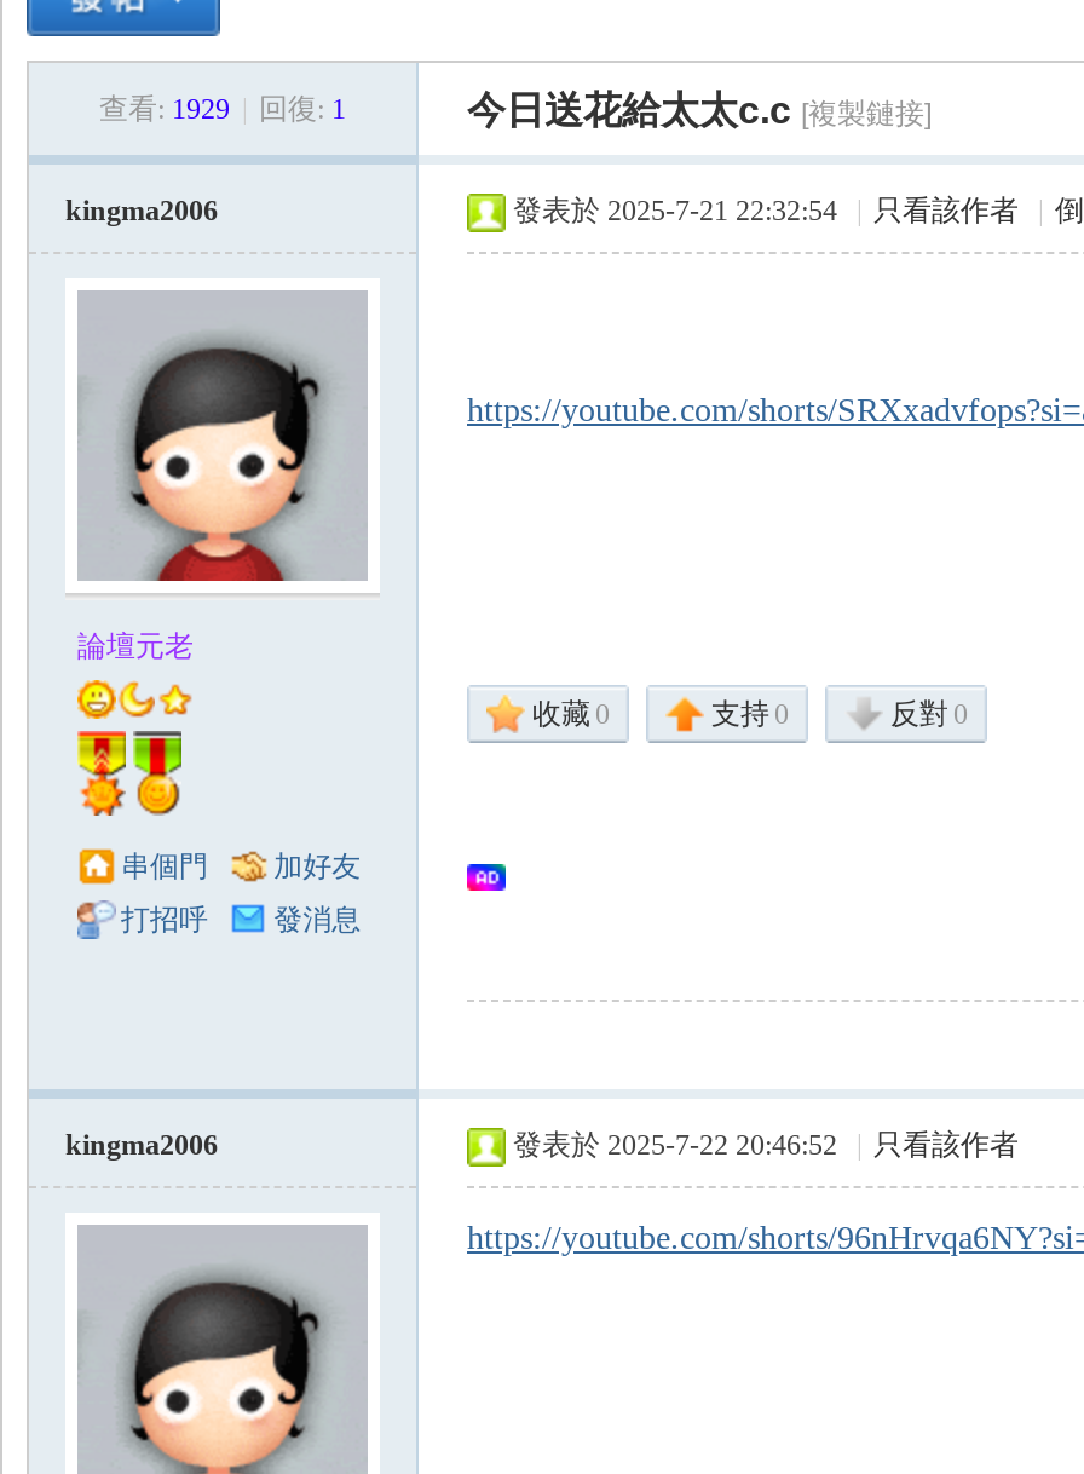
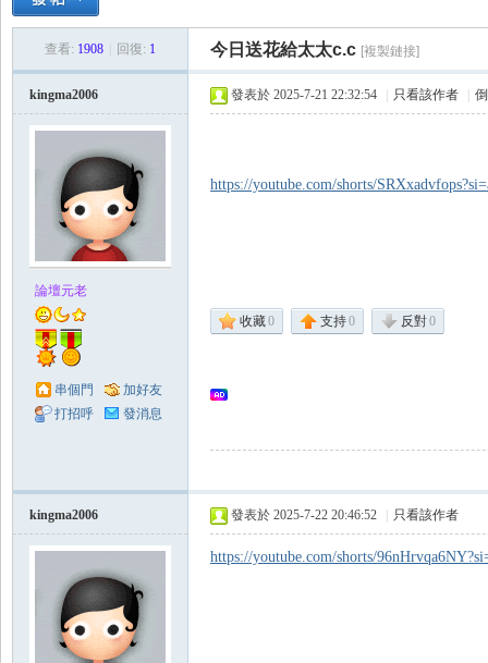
[99,92,346,126] 查看: 1929 回復: 1 -> [45,41,156,57] 查看: 1908 回復: 1

